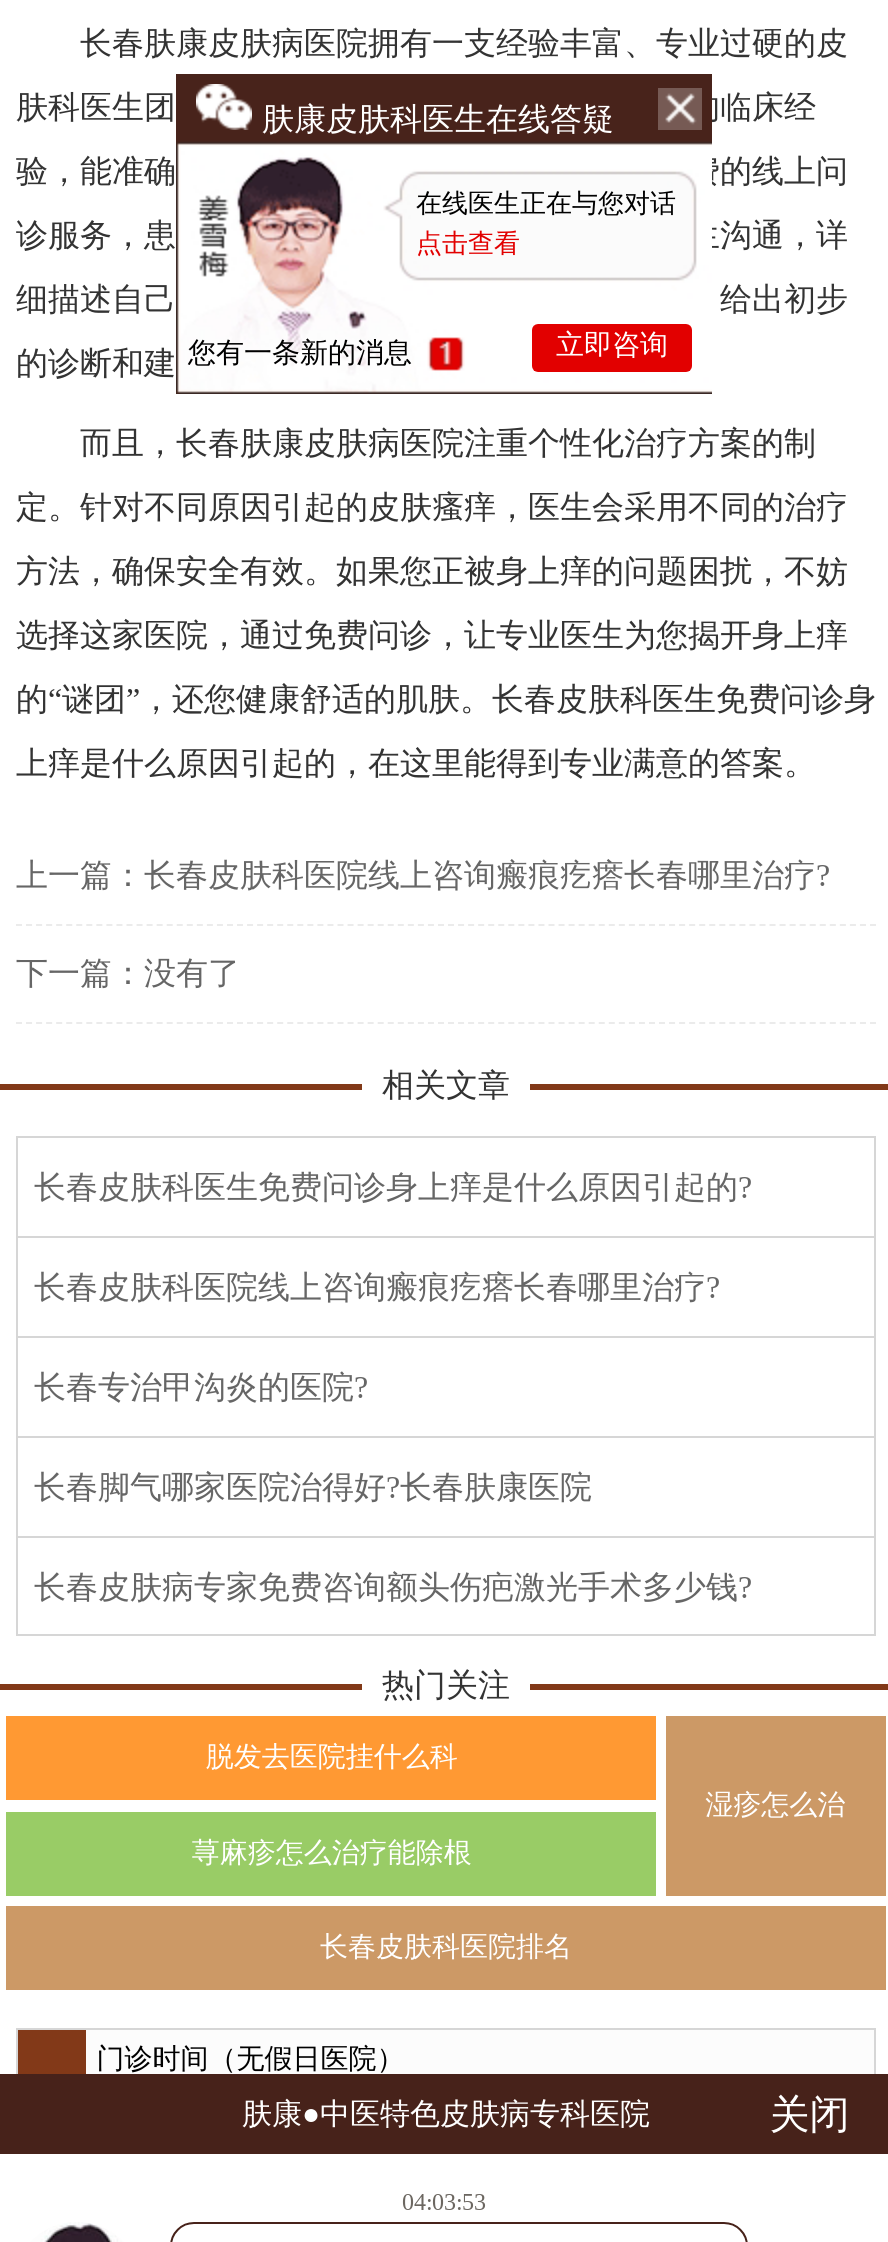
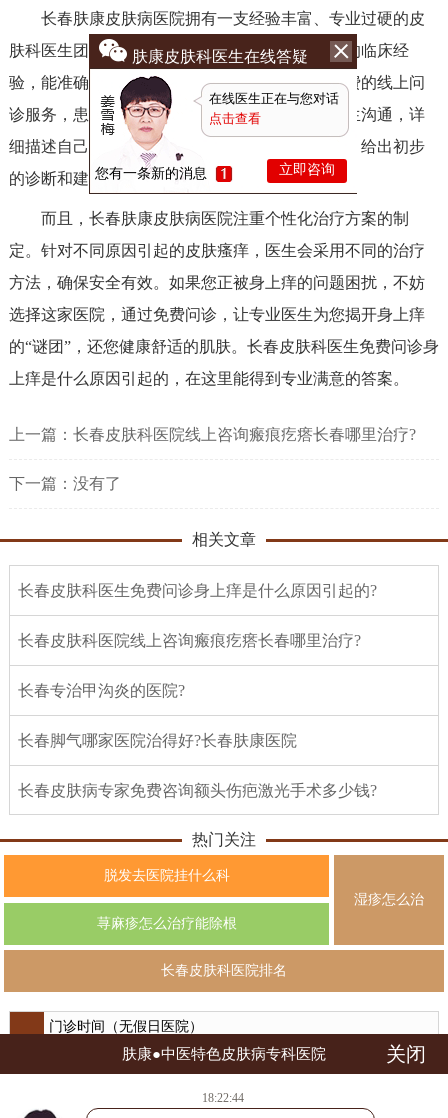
[402,2189,486,2217] 04:03:53 -> [202,1091,244,1105] 18:22:44

